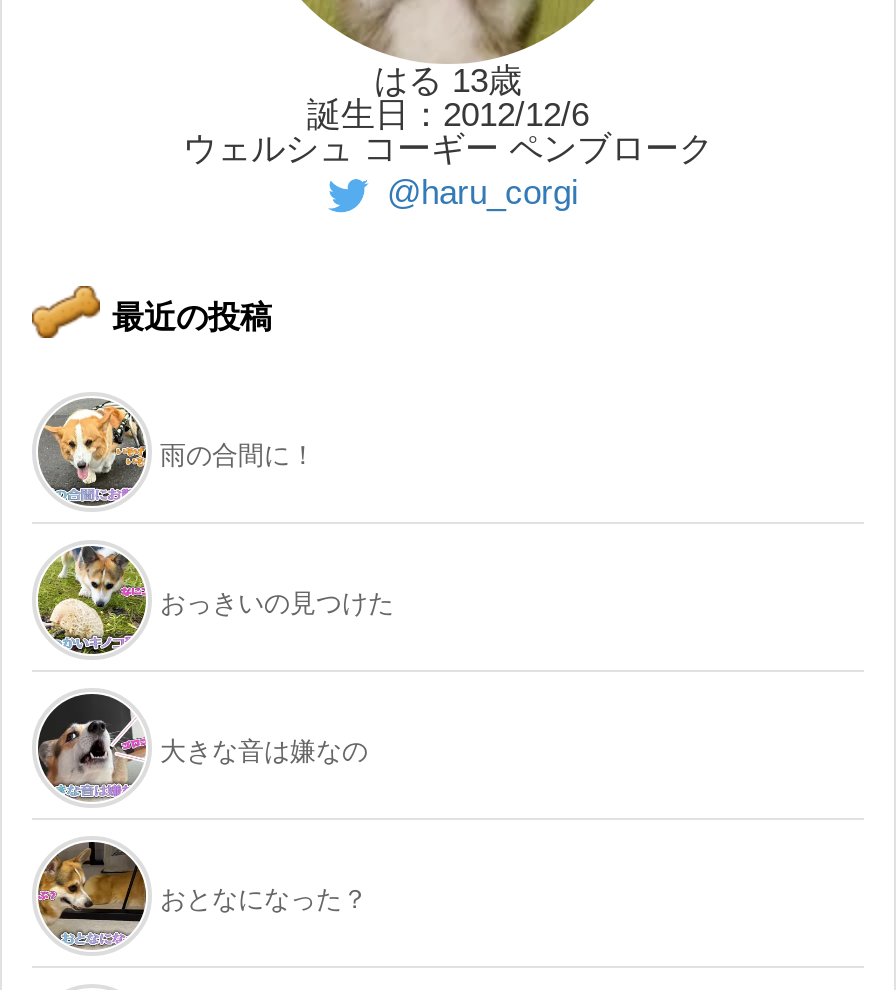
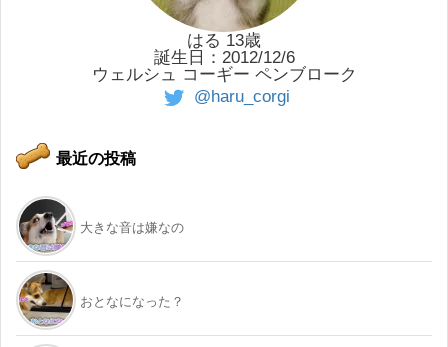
[42,400,316,506] [image] | 雨の合間に！ -> none
[38,546,394,654] [image] | おっきいの見つけた -> none

